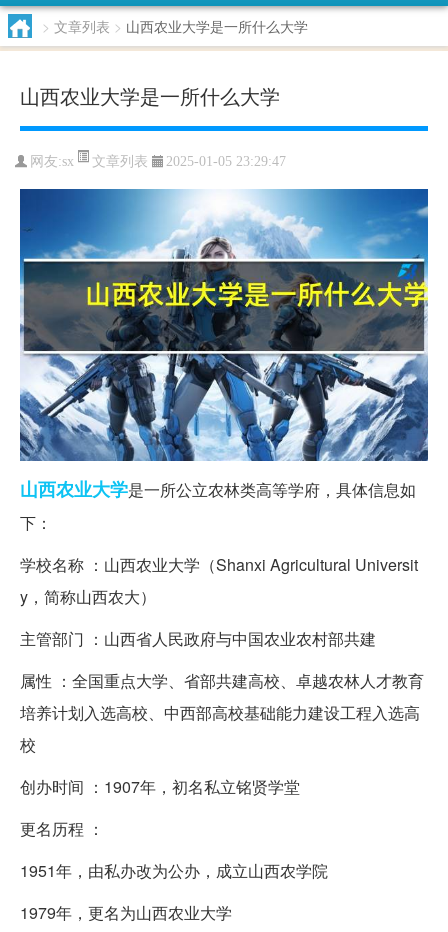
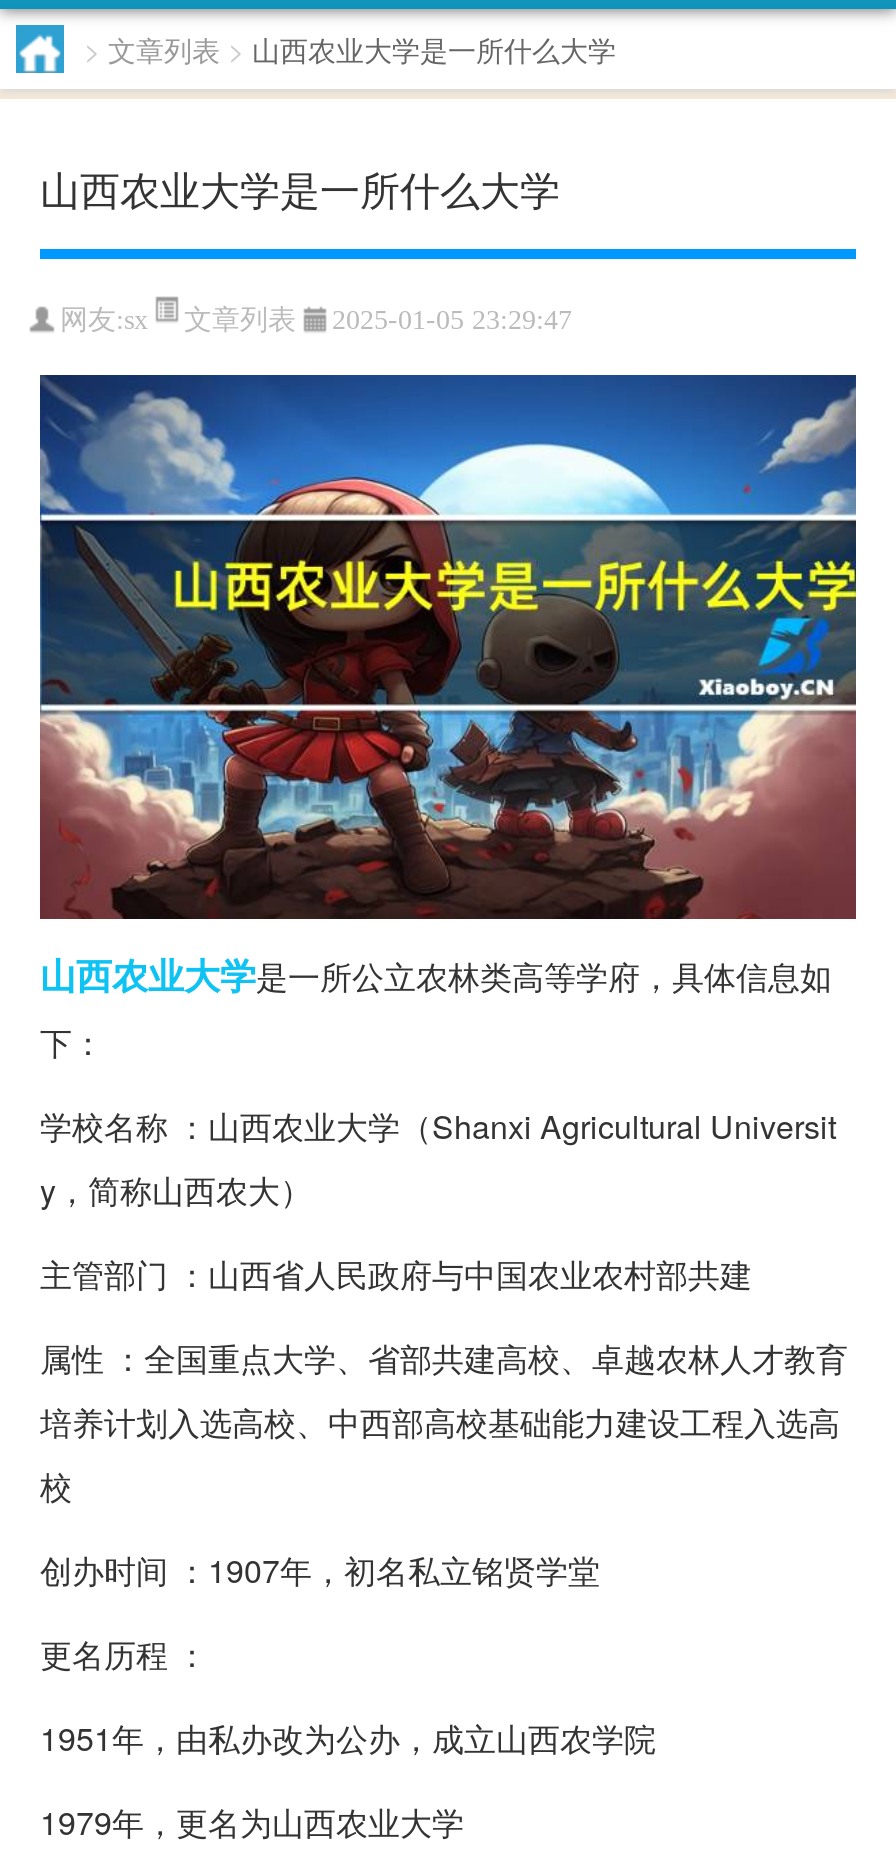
[19,188,429,462] [image] -> [38,373,858,921] [image]

